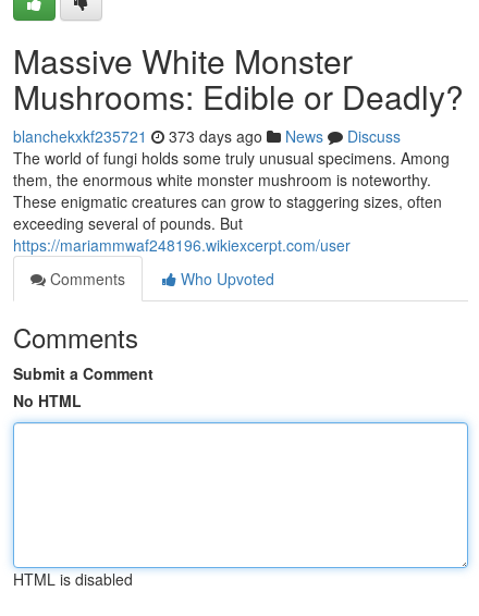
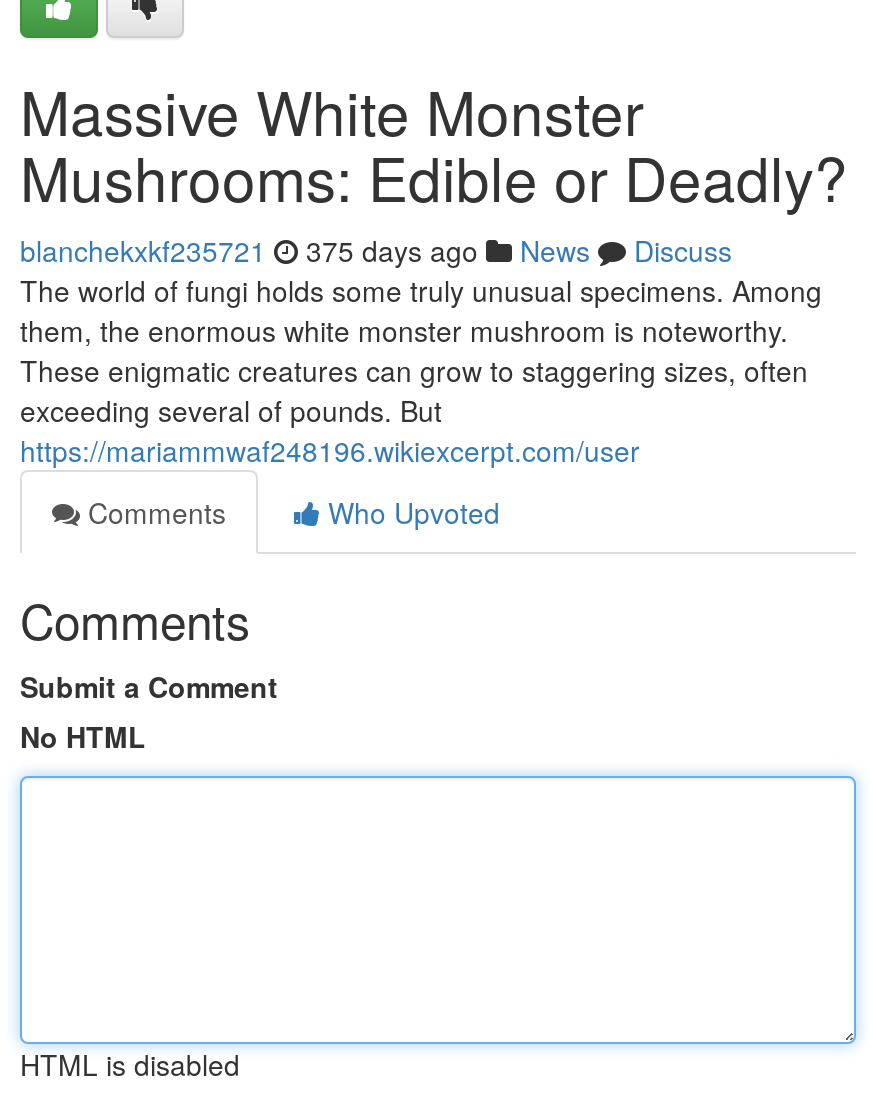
[13,125,401,147] blanchekxkf235721 373 days ago News Discuss -> [20,230,732,270] blanchekxkf235721 375 days ago News Discuss

